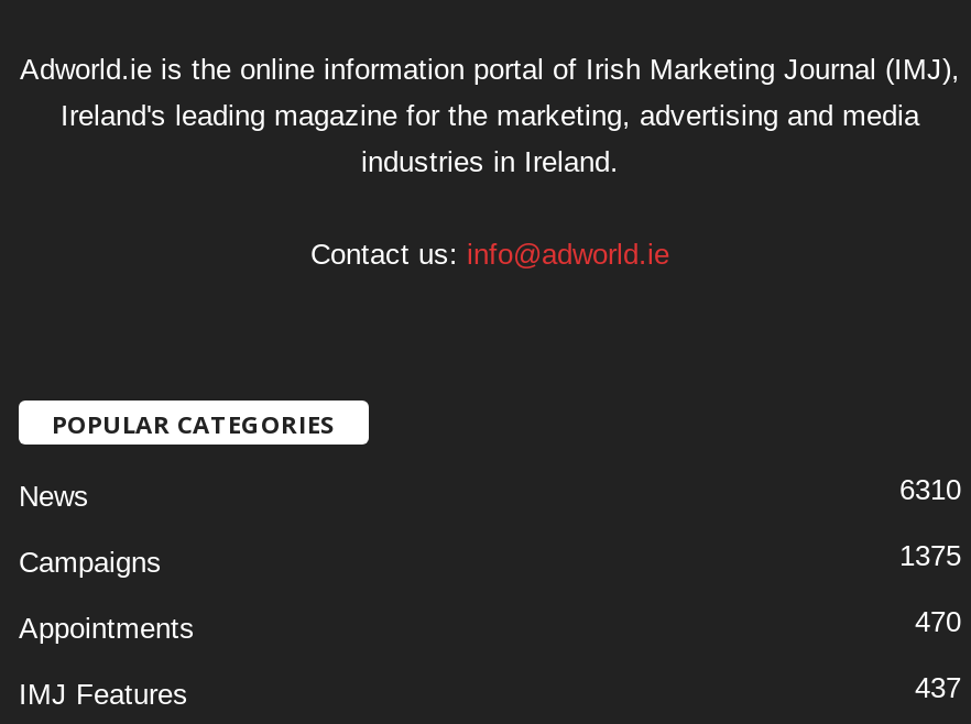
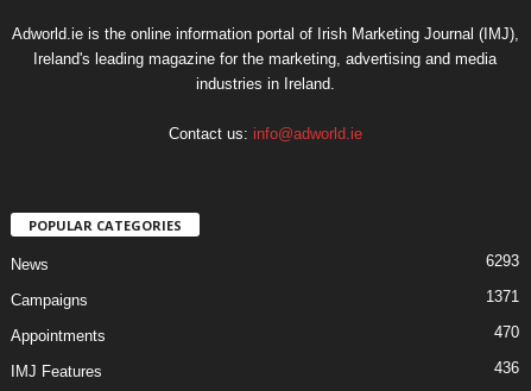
[899,473,961,506] 6310 -> [486,252,519,270] 6293
[899,539,961,572] 1375 -> [486,288,519,306] 1371
[915,671,961,704] 437 -> [494,359,519,377] 436

